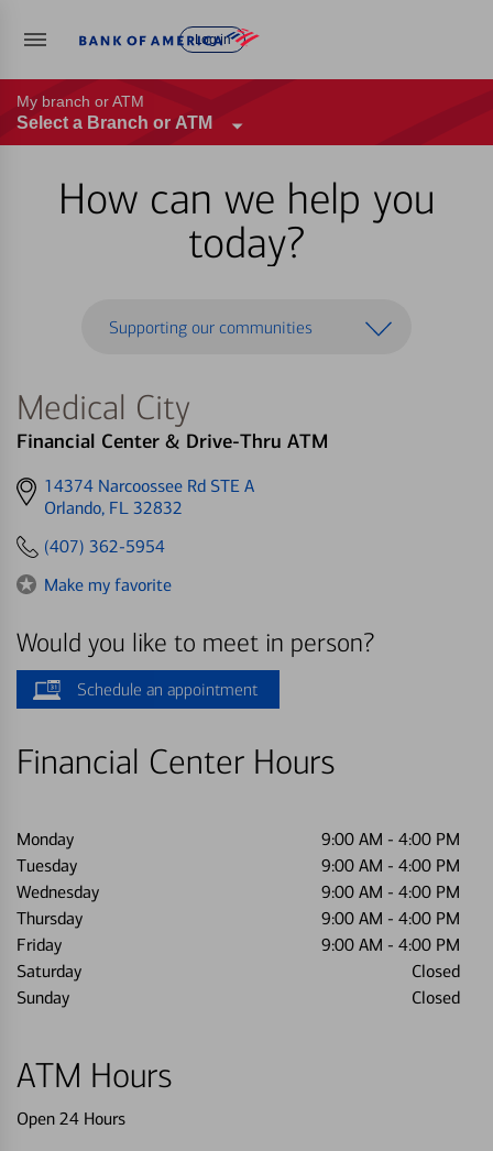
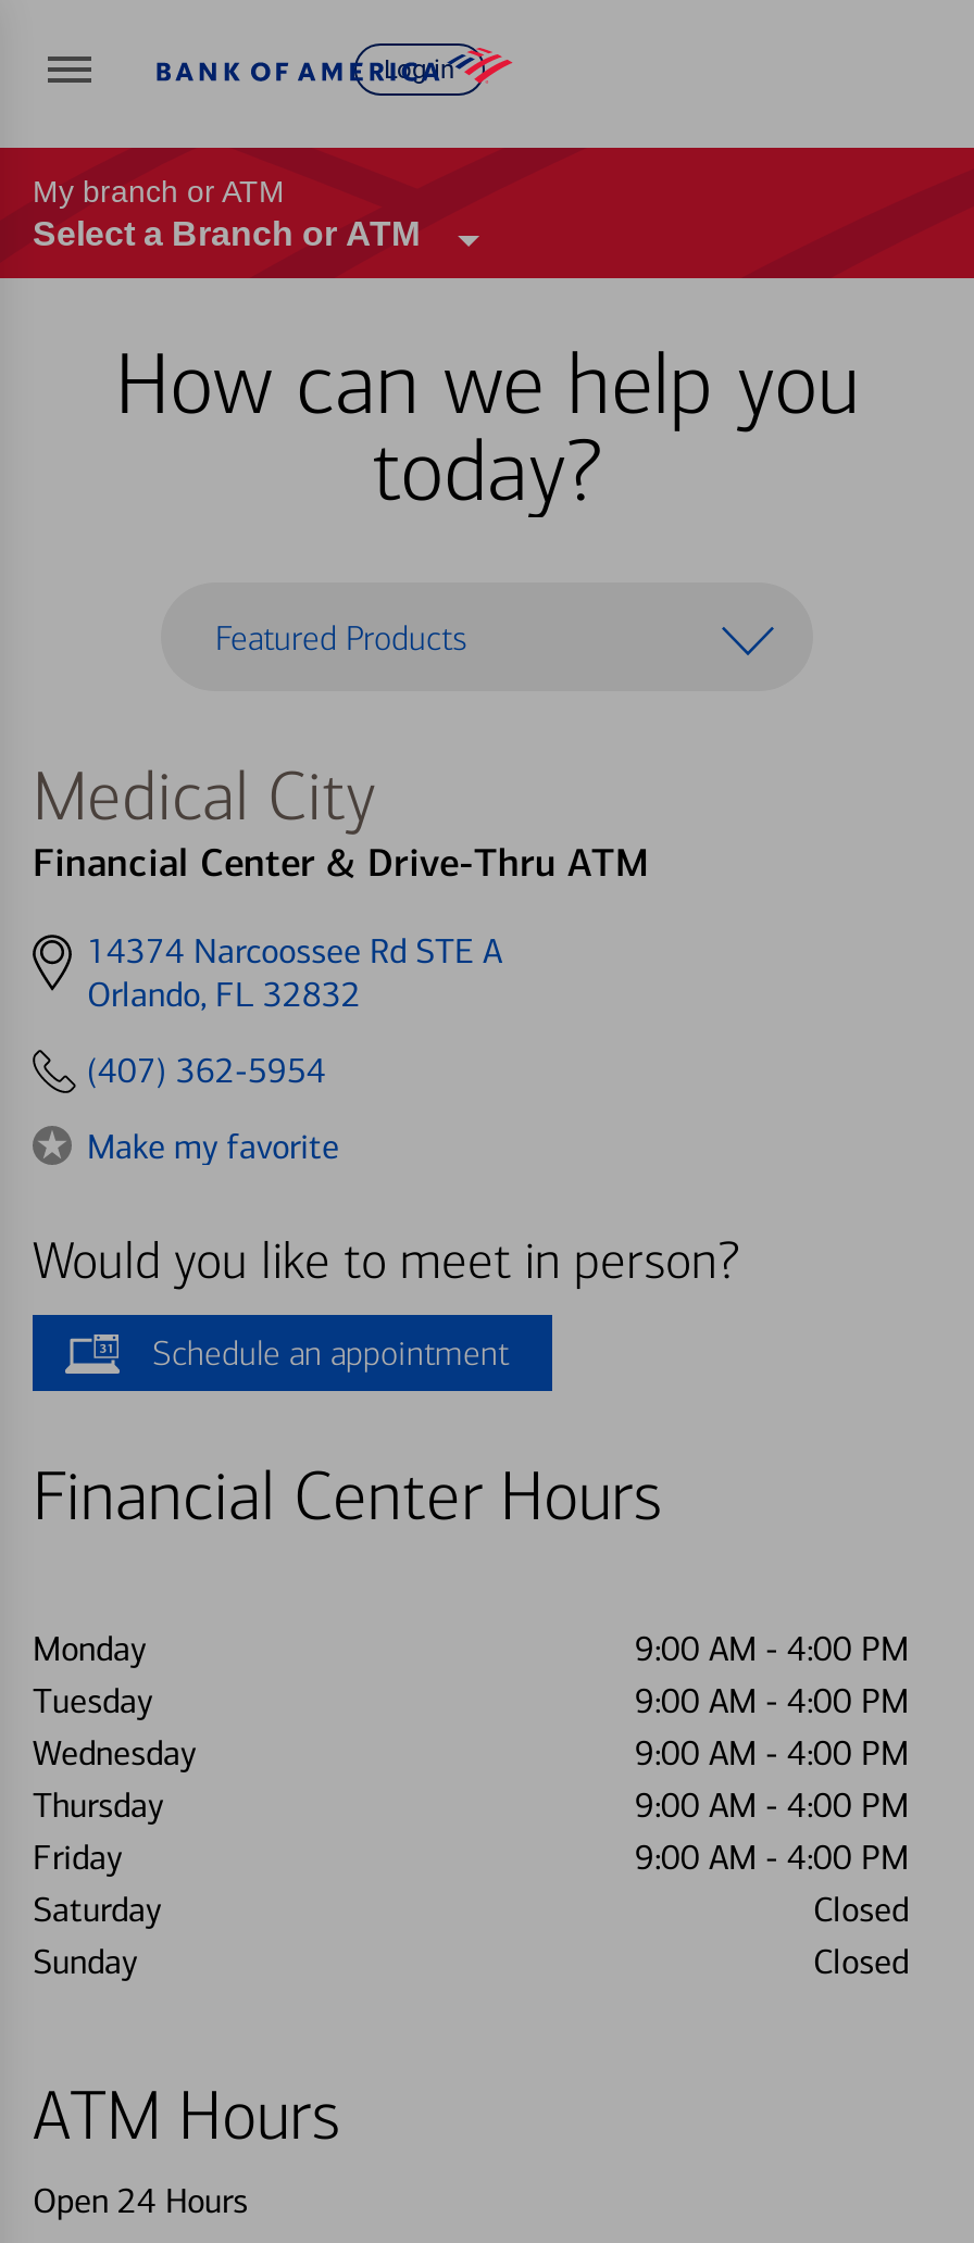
[109,316,313,337] Supporting our communities -> [215,616,467,657] Featured Products

